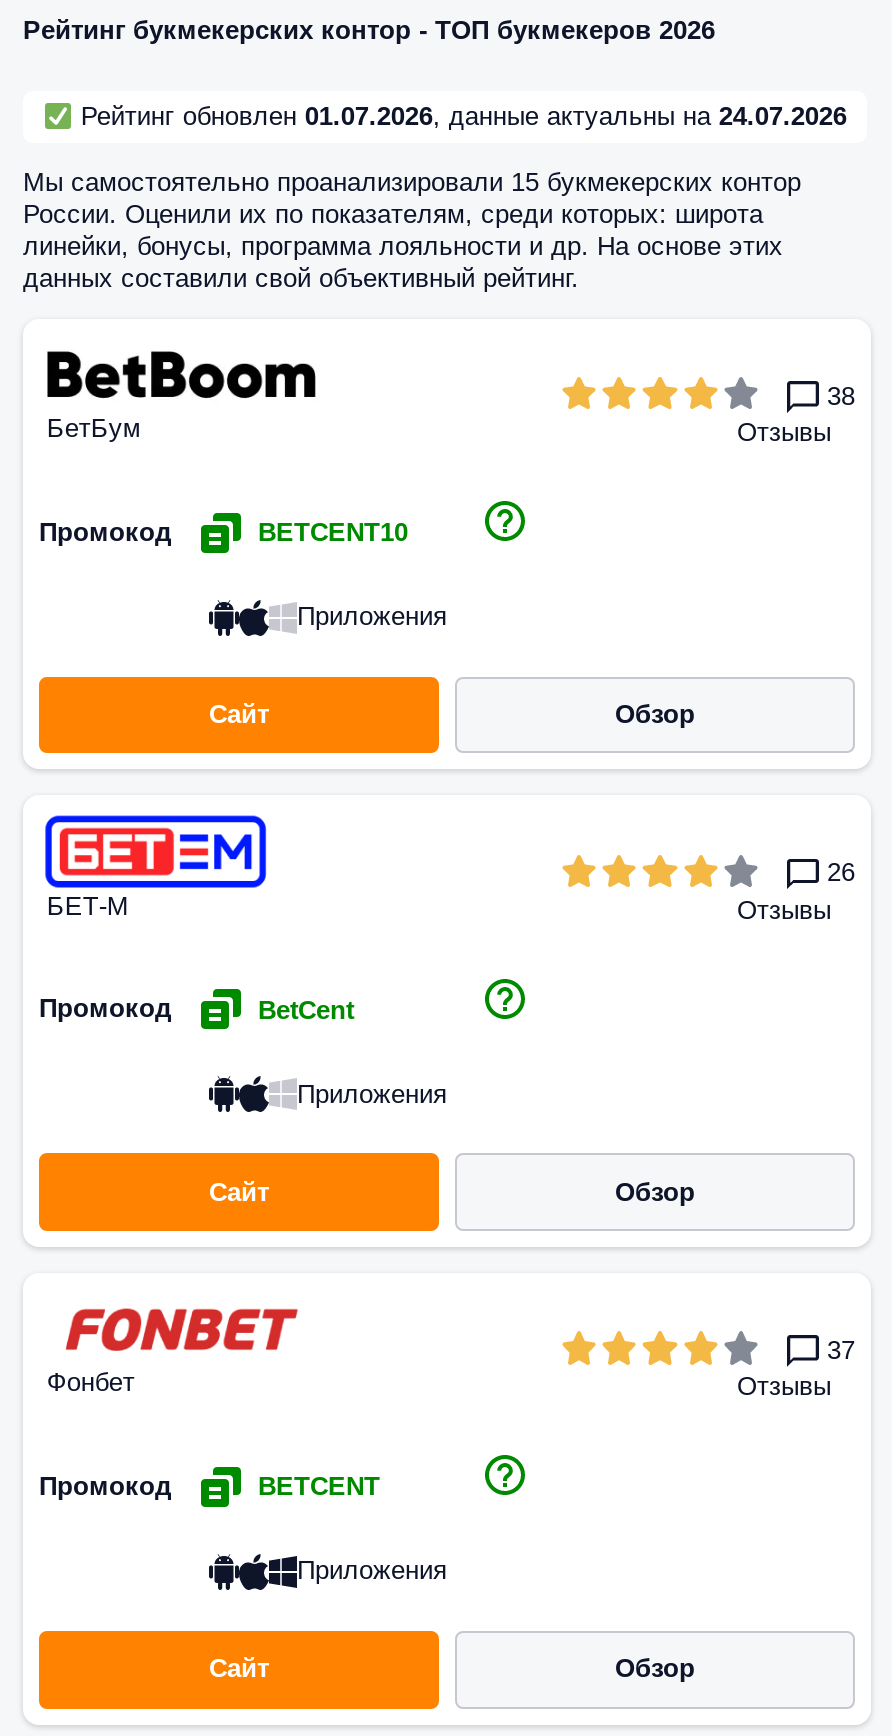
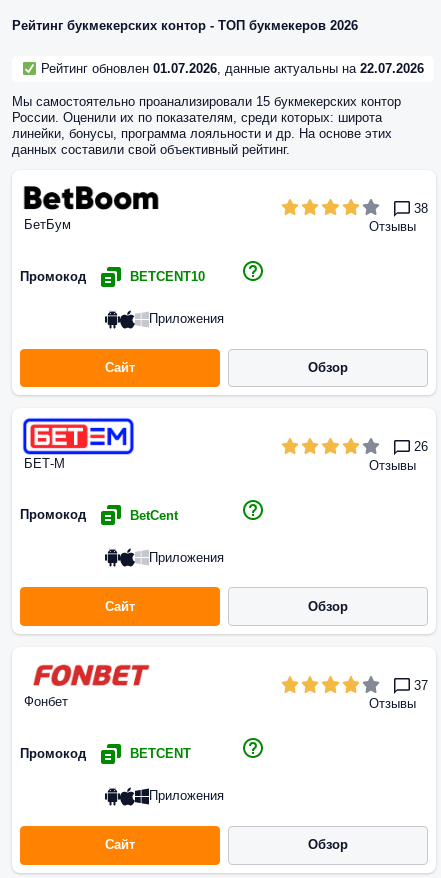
[73,102,847,132] Рейтинг обновлен 01.07.2026, данные актуальны на 24.07.2026 -> [37,61,424,76] Рейтинг обновлен 01.07.2026, данные актуальны на 22.07.2026

